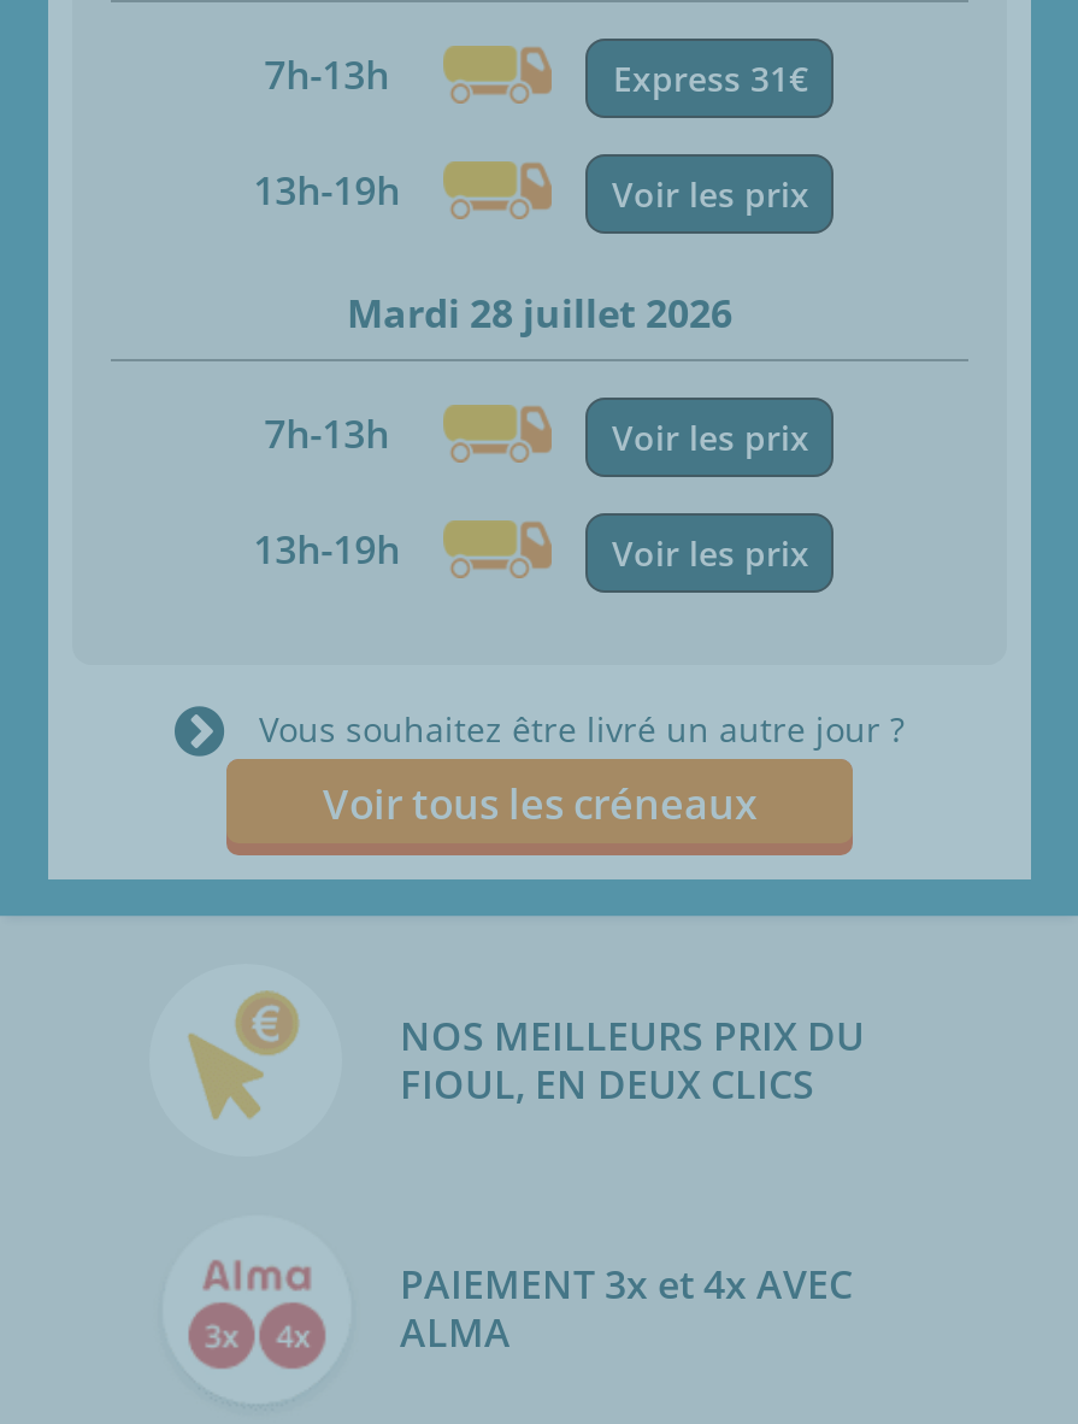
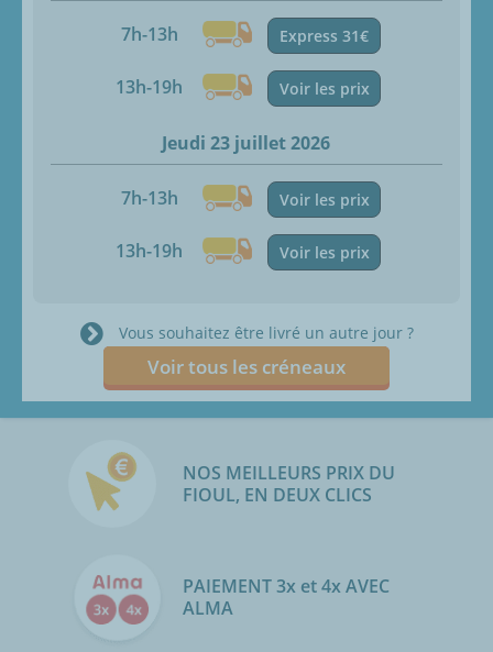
[347,286,732,339] Mardi 28 juillet 2026 -> [162,131,331,155] Jeudi 23 juillet 2026

